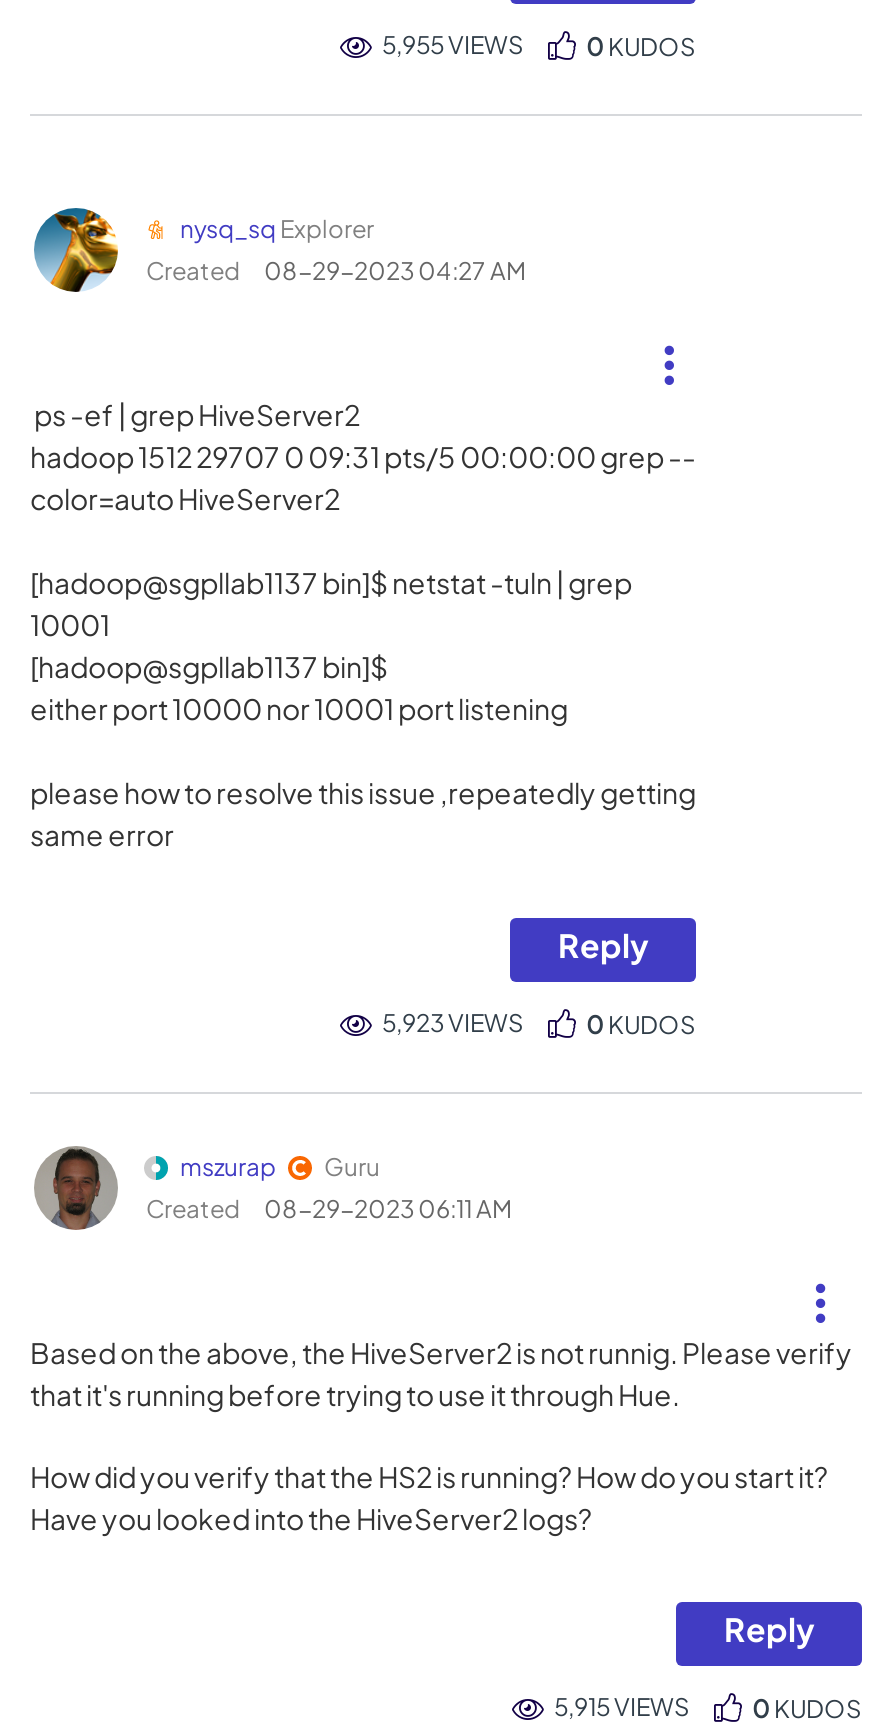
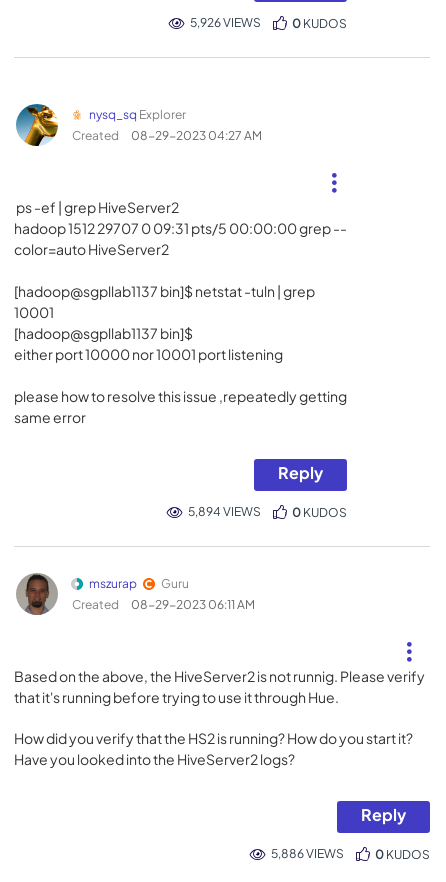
[382,30,524,60] 5,955 VIEWS -> [190,15,261,30] 5,926 VIEWS
[382,1008,524,1038] 5,923 VIEWS -> [188,504,261,519] 5,894 VIEWS
[554,1692,690,1722] 5,915 VIEWS -> [271,846,344,861] 5,886 VIEWS

